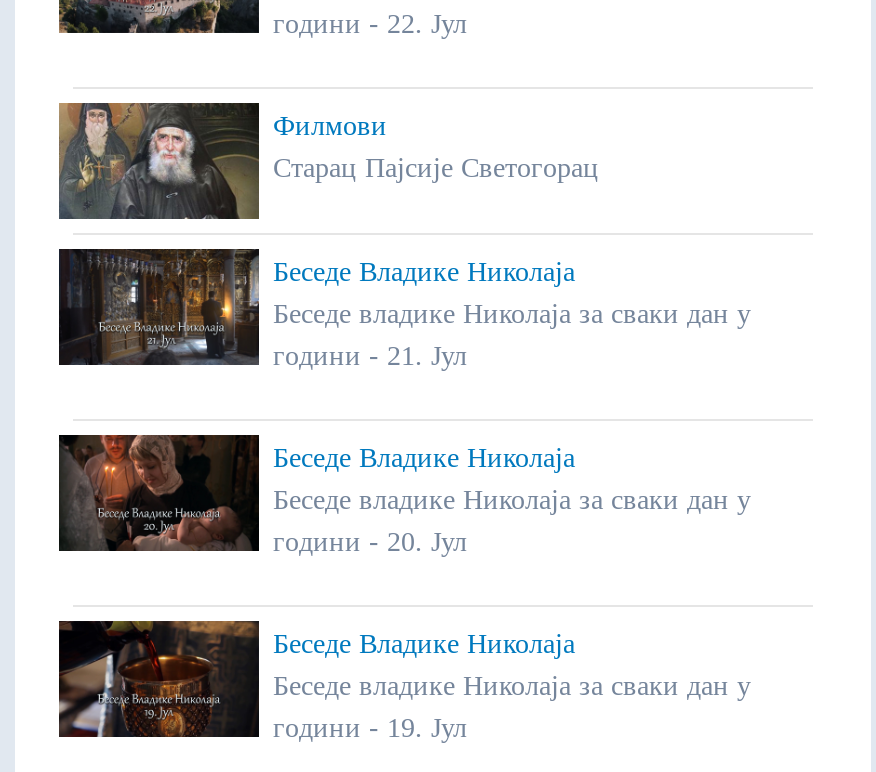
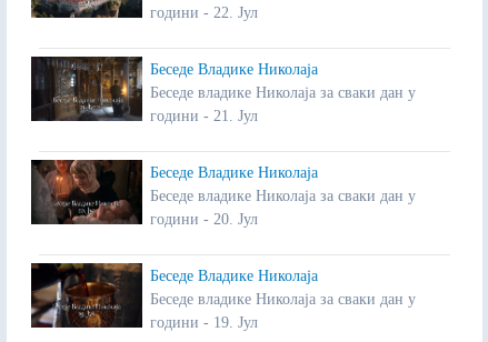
[57,102,599,220] [image] | Филмови | Старац Пајсије Светогорац -> none

